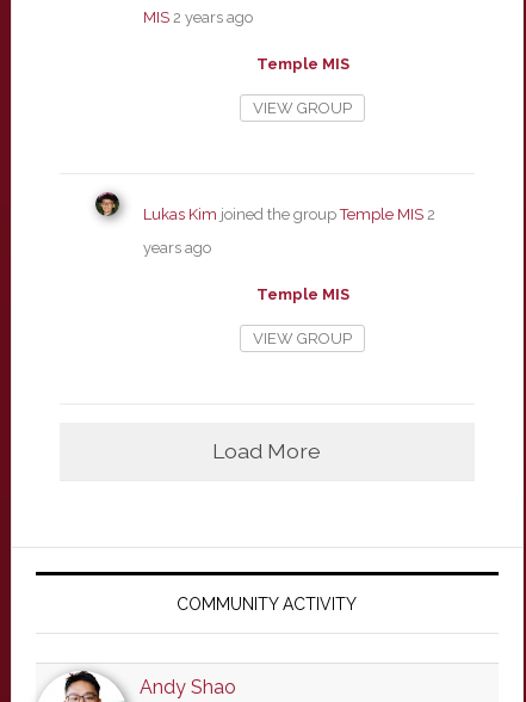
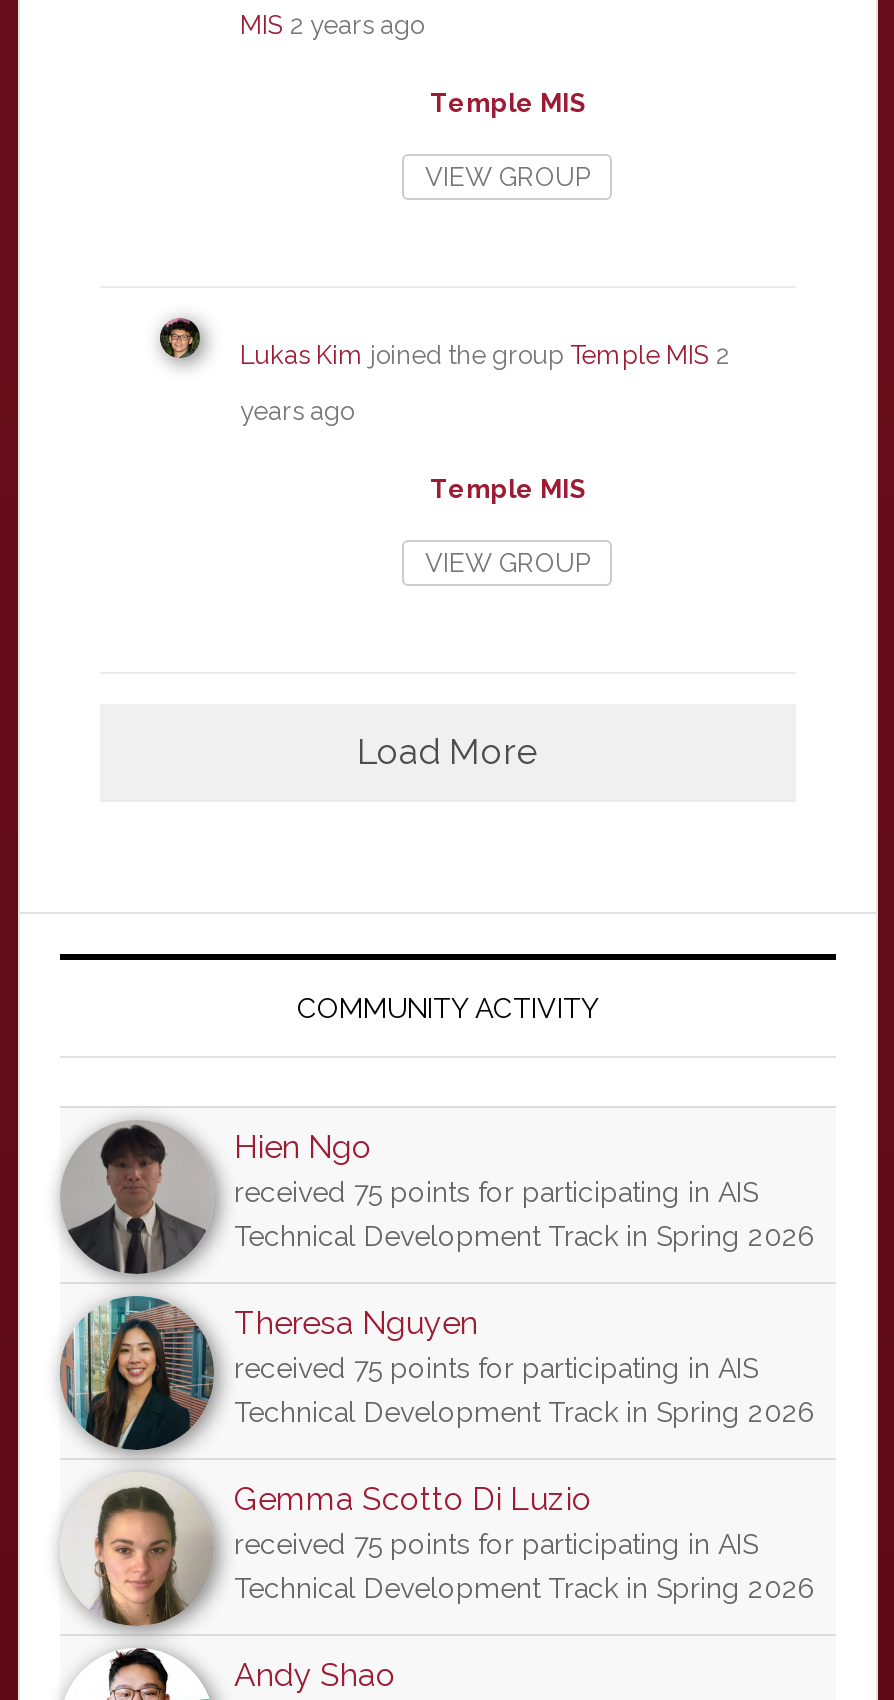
none -> [58,1122,816,1636] [image] | Hien Ngo | received 75 points for participating in AIS | Technical Development Track in Spring 2026 | Theresa Nguyen | received 75 points for participating in AIS | Technical Development Track in Spring 2026 | Gemma Scotto Di Luzio | received 75 points for participating in AIS | Technical Development Track in Spring 2026

